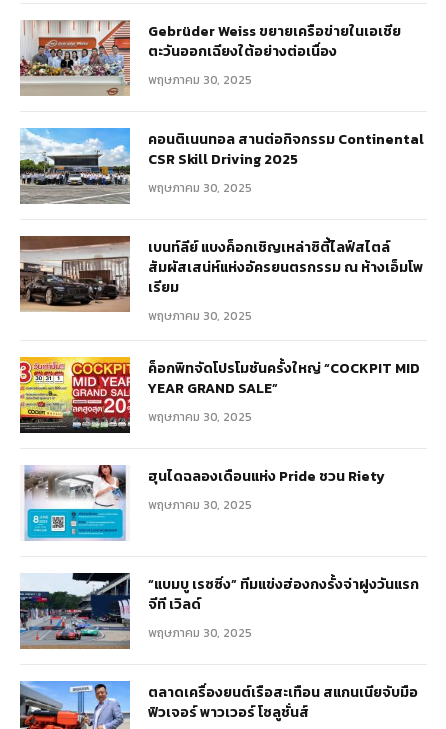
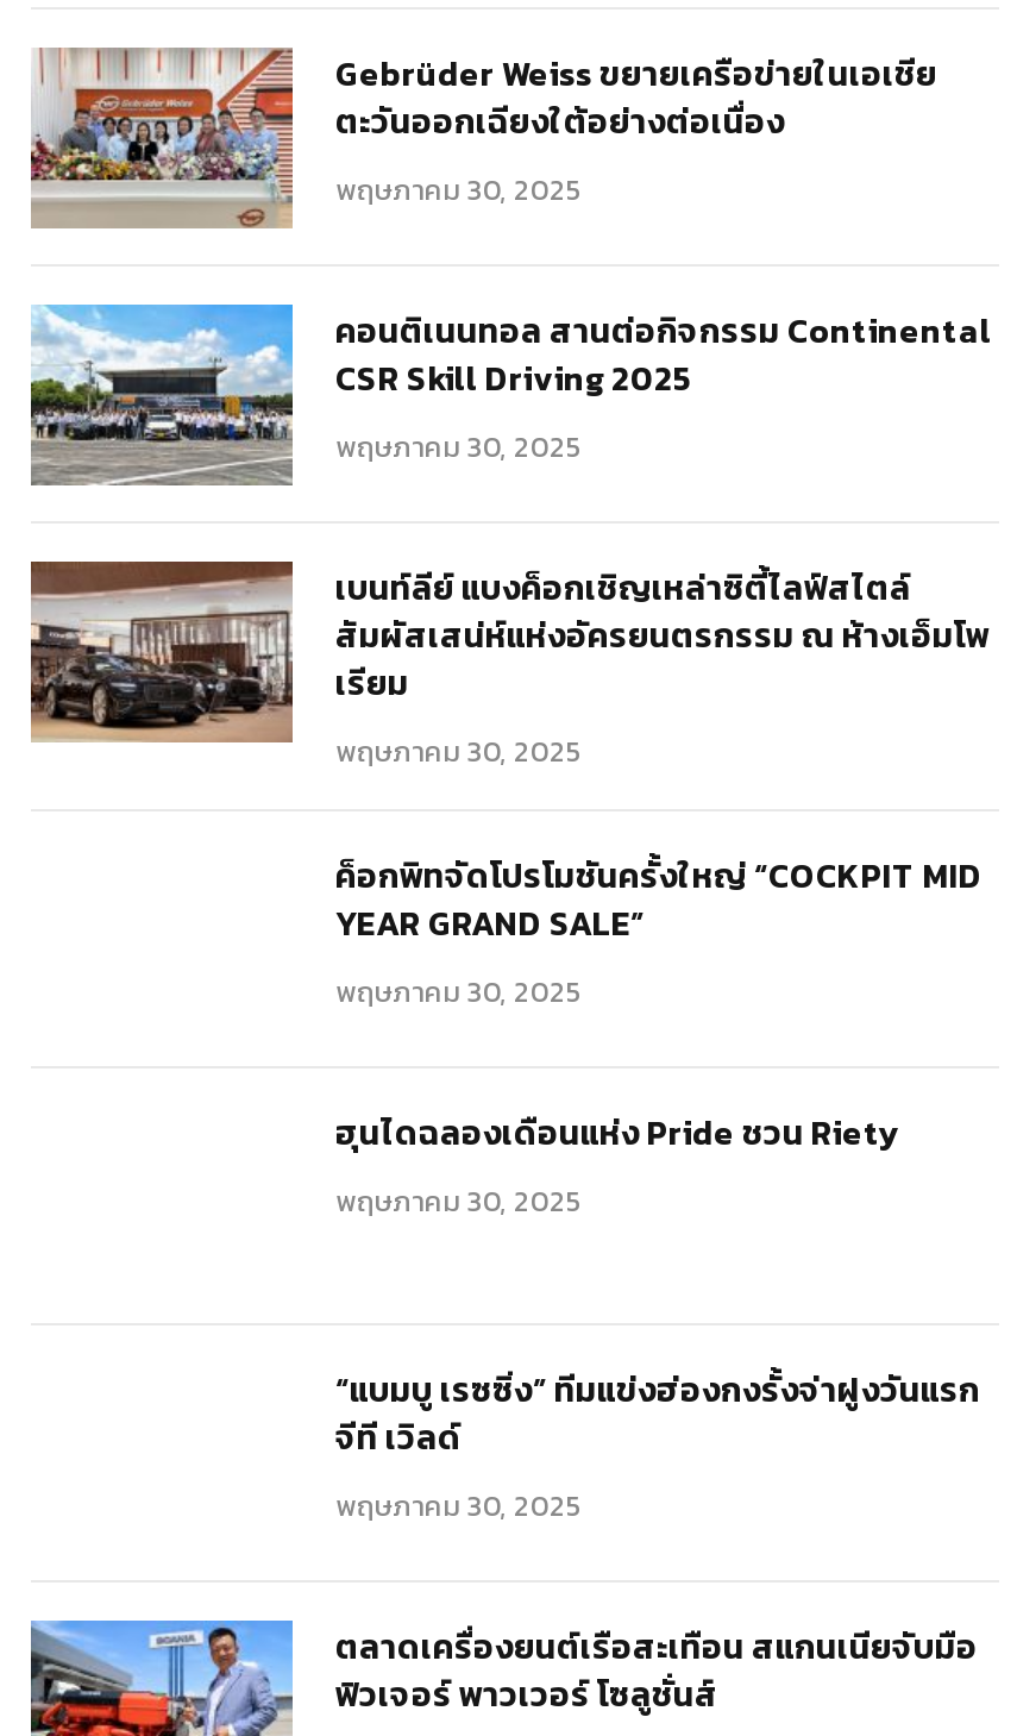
[19,356,131,434] [image] -> none
[23,464,127,541] [image] -> none
[19,572,131,650] [image] -> none

